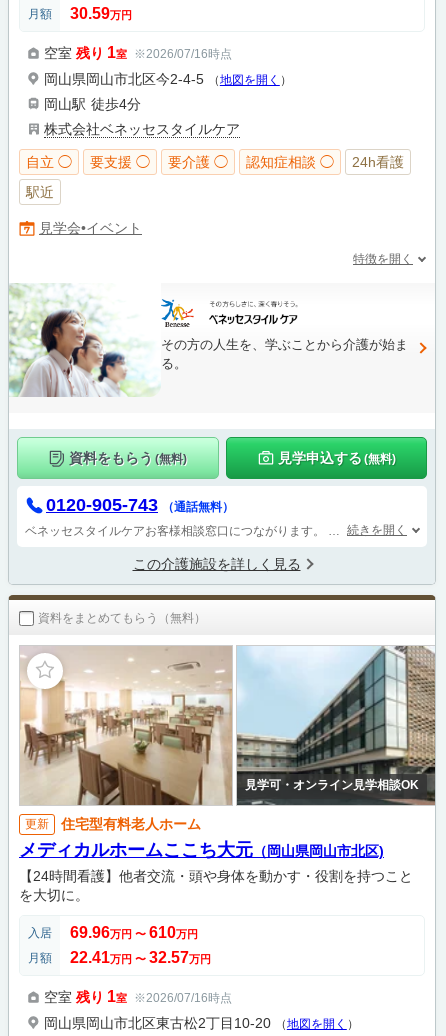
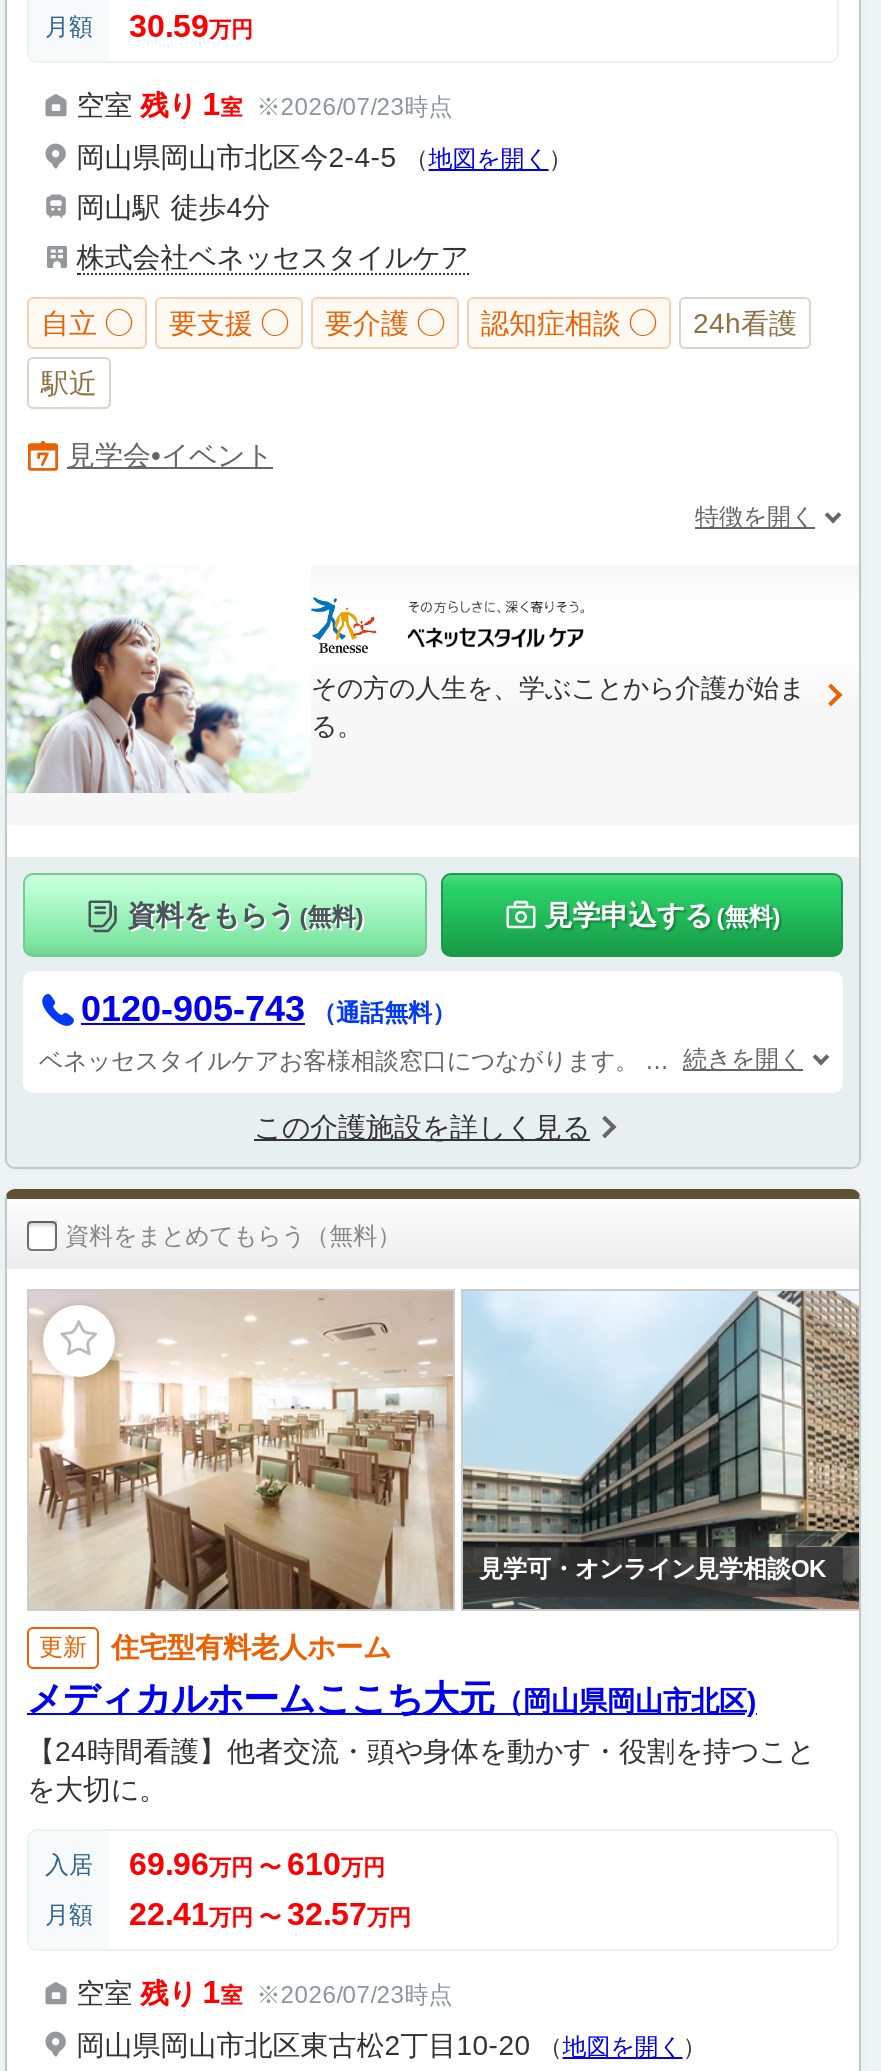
[44,44,232,61] 空室残り 1室 ※2026/07/16時点 -> [77,87,453,121] 空室残り 1室 ※2026/07/23時点
[44,988,232,1005] 空室残り 1室 ※2026/07/16時点 -> [77,1975,453,2009] 空室残り 1室 ※2026/07/23時点

